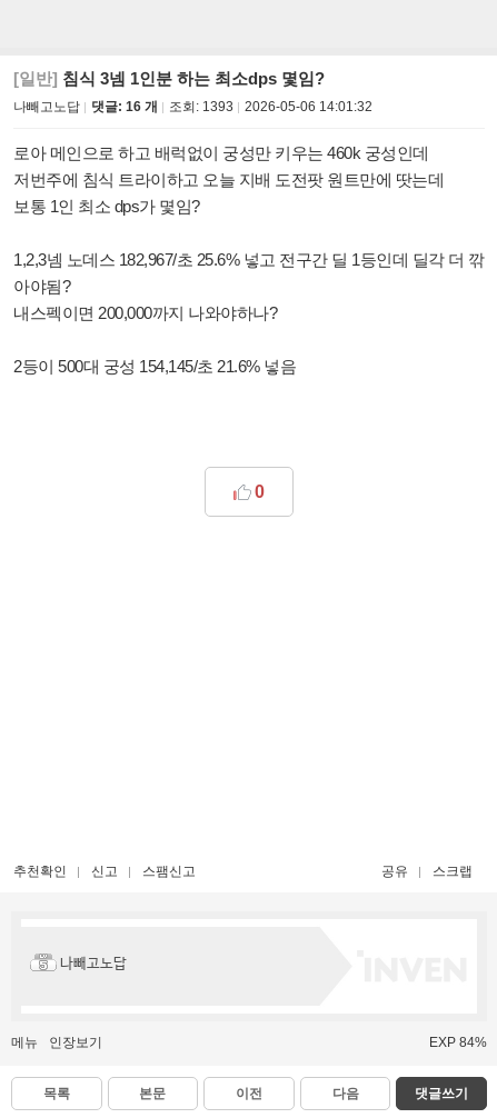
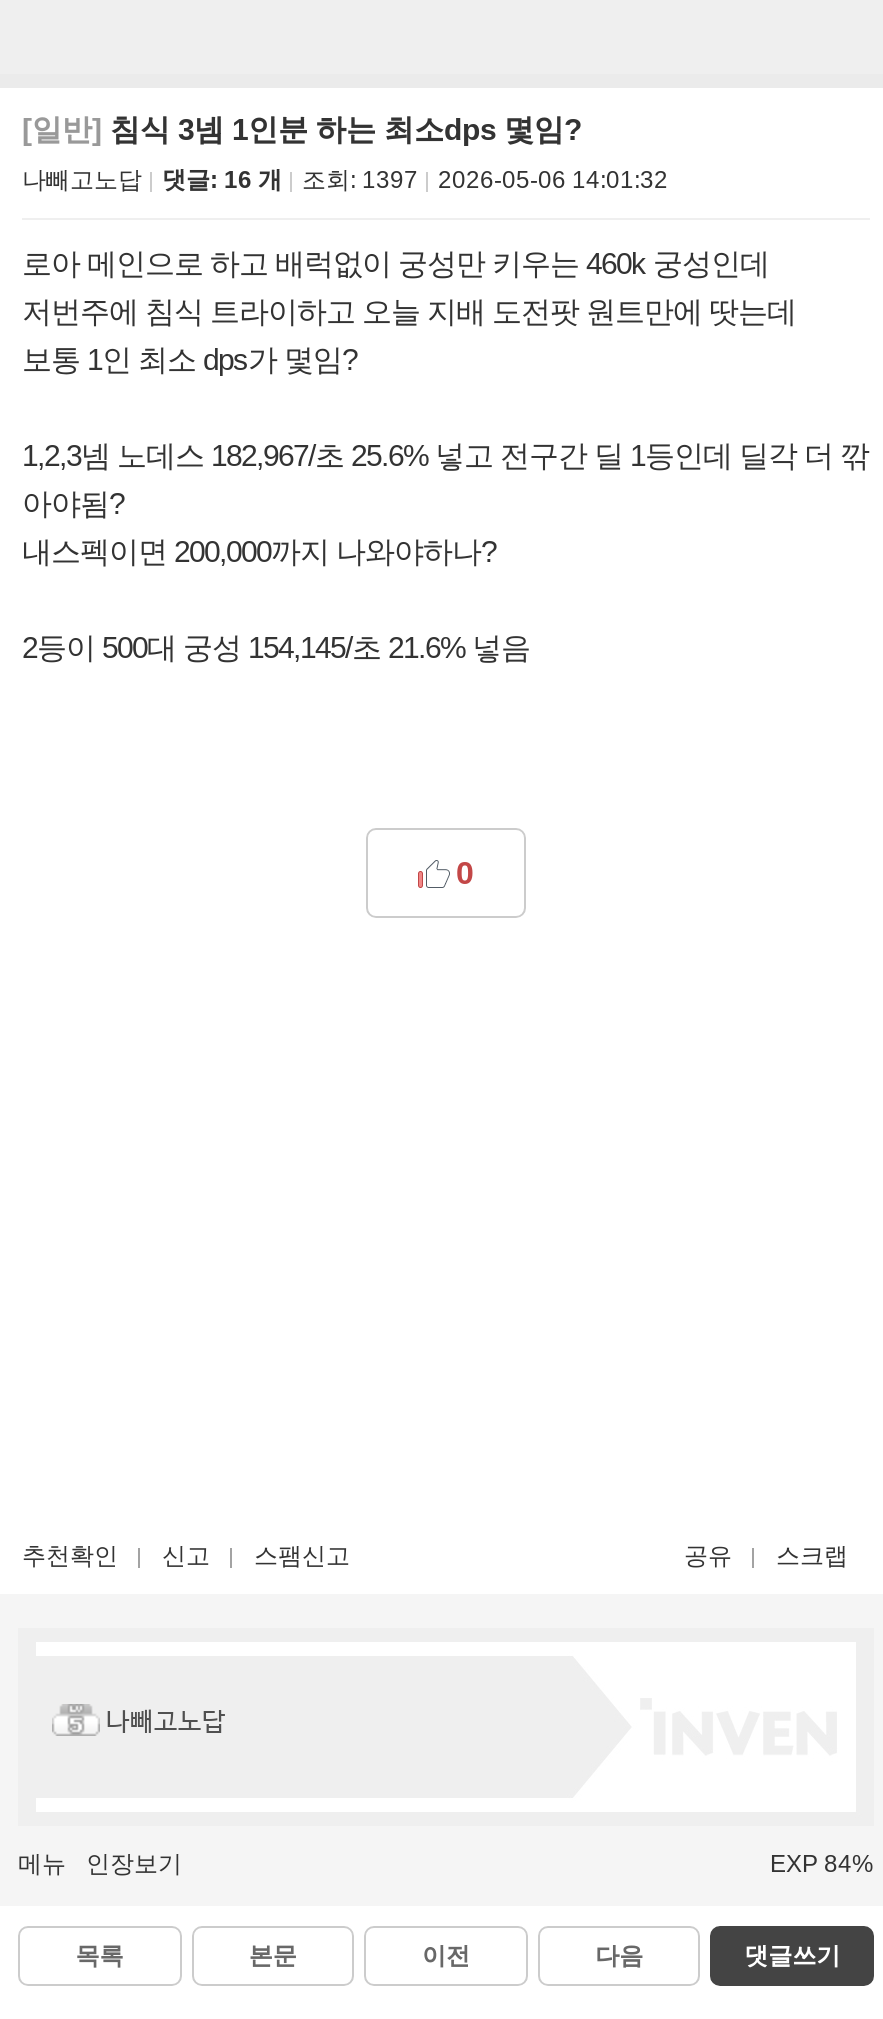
[13,99,372,114] 나빼고노답 댓글: 16 개 조회: 1393 2026-05-06 14:01:32 -> [22,166,668,194] 나빼고노답 댓글: 16 개 조회: 1397 2026-05-06 14:01:32

